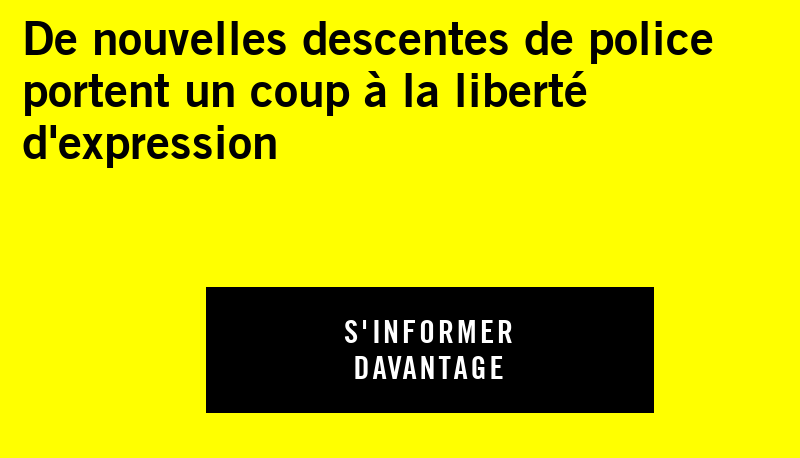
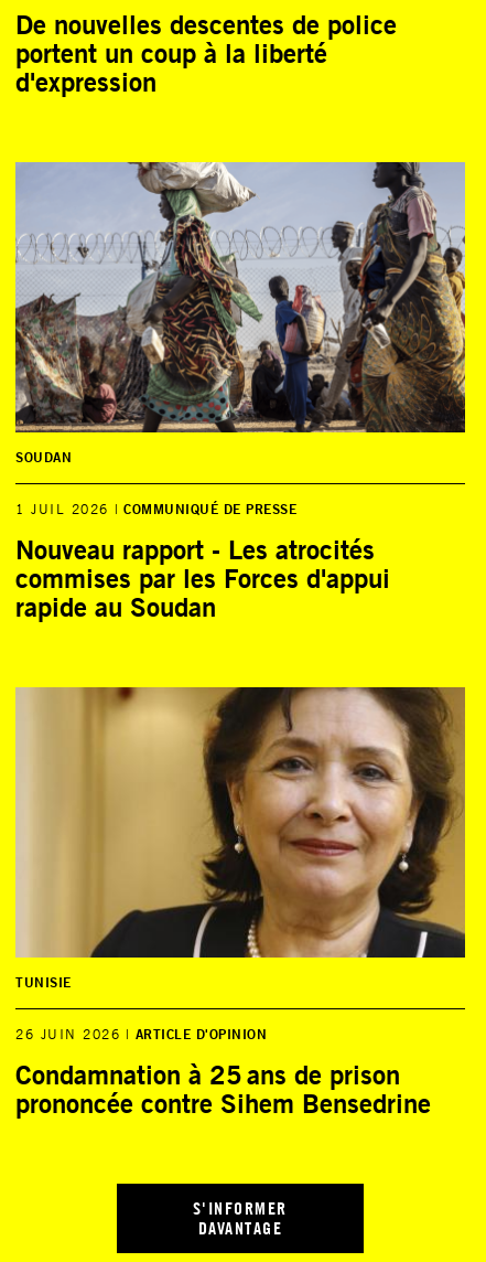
none -> [14,161,466,622] [image] | SOUDAN | 1 JUIL 2026 | COMMUNIQUÉ DE PRESSE | Nouveau rapport - Les atrocités | commises par les Forces d'appui | rapide au Soudan
none -> [14,686,466,1118] [image] | TUNISIE | 26 JUIN 2026 | ARTICLE D'OPINION | Condamnation à 25 ans de prison | prononcée contre Sihem Bensedrine

